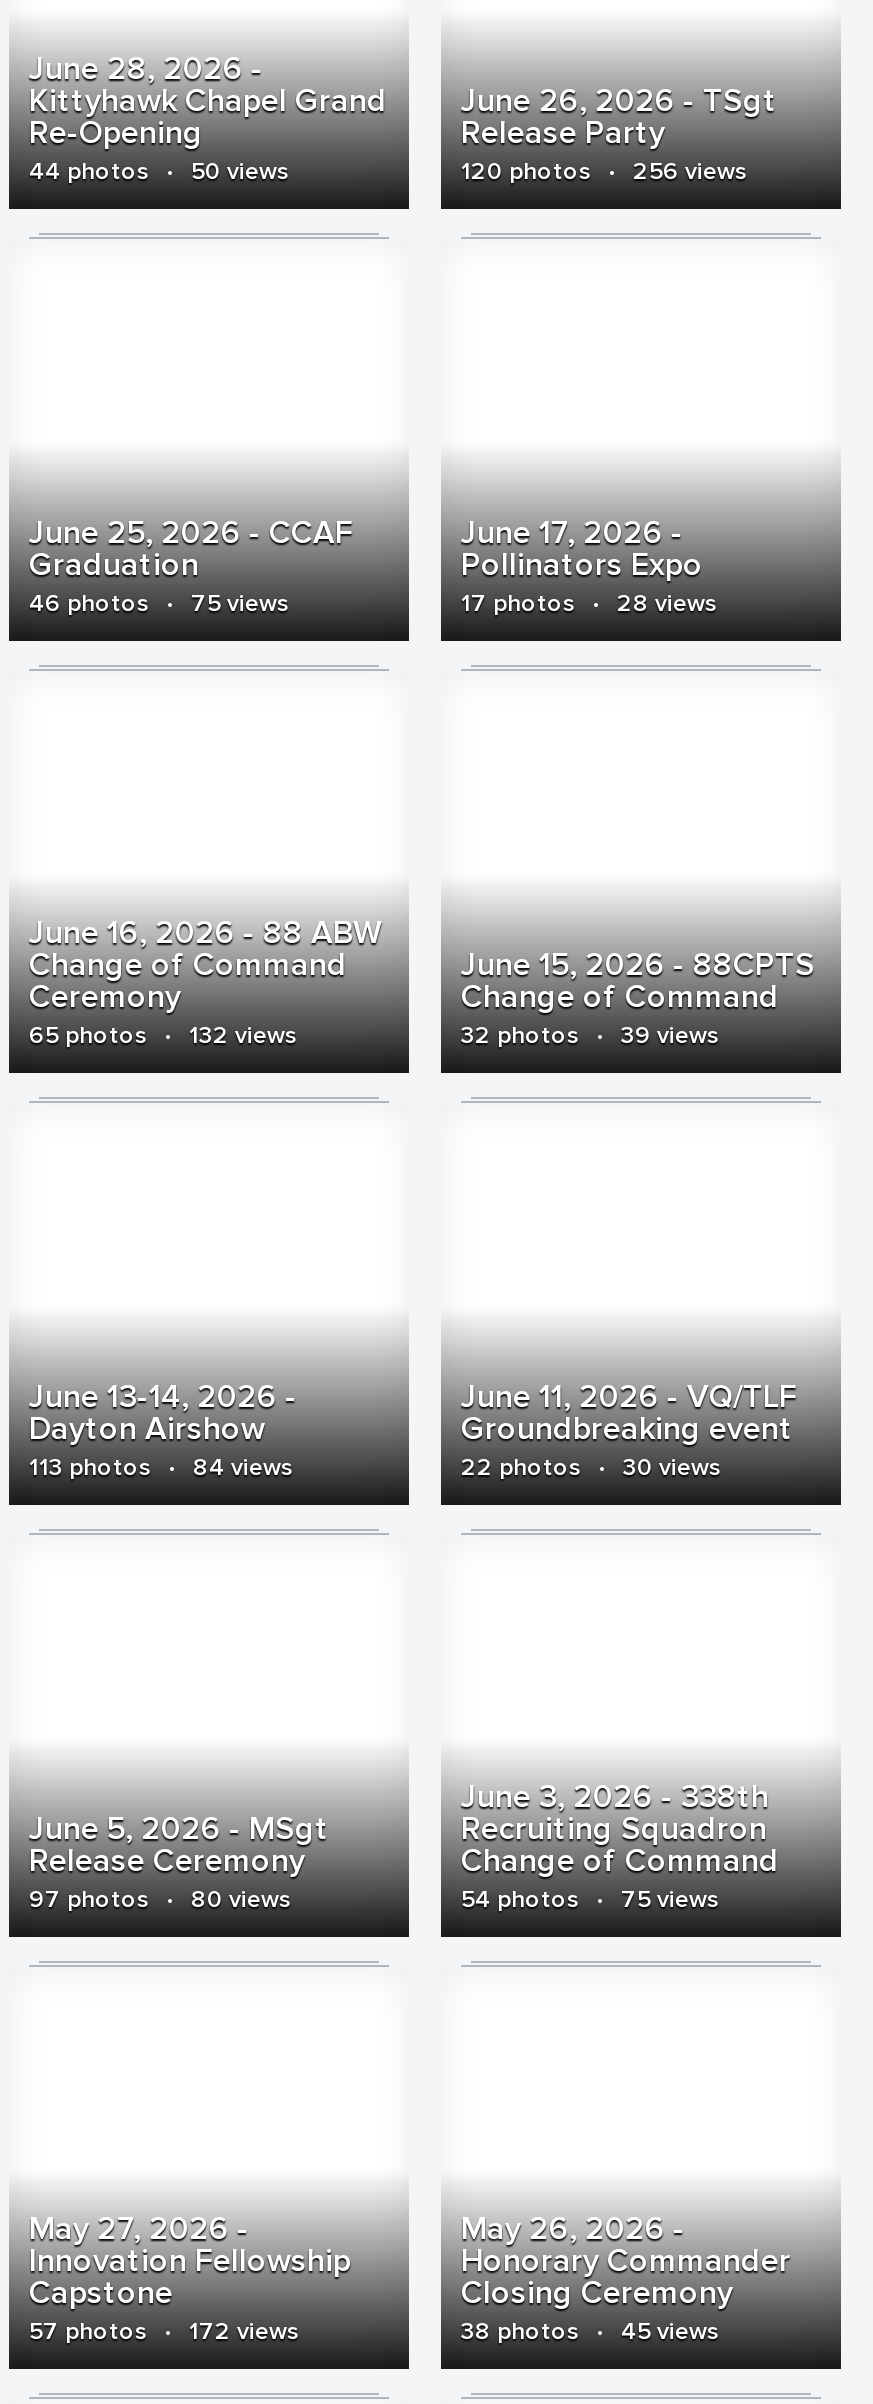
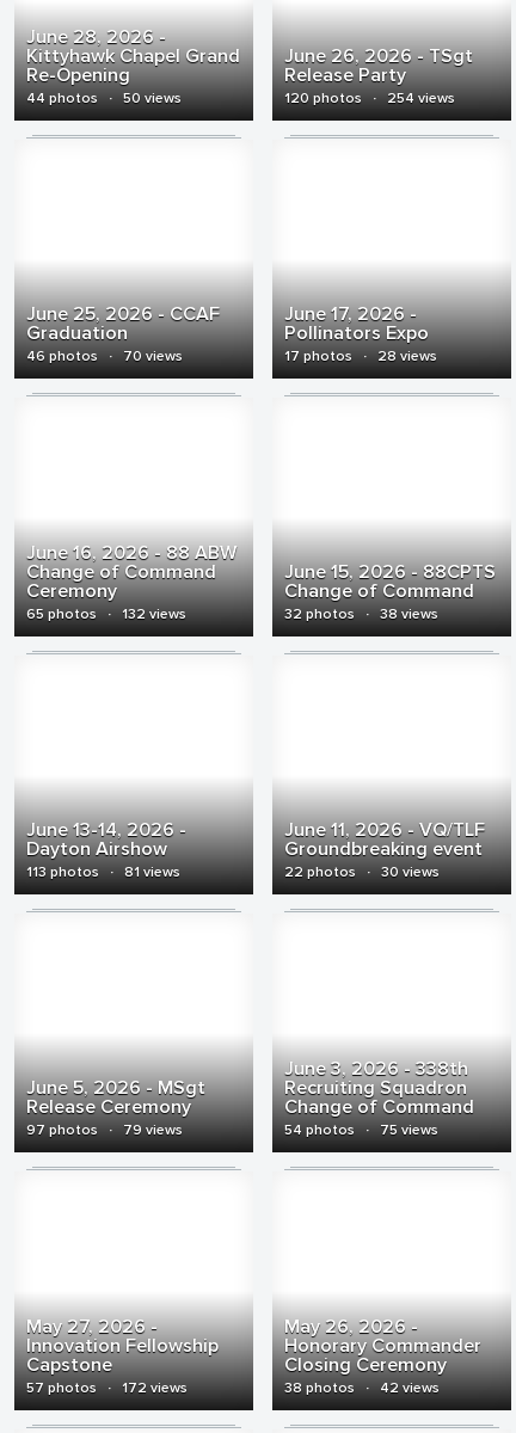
[461,157,747,187] 120 photos · 256 views -> [284,90,455,107] 120 photos · 254 views
[29,589,289,619] 46 photos · 75 views -> [26,348,183,365] 46 photos · 70 views
[461,1021,719,1051] 32 photos · 39 views -> [284,605,438,623] 32 photos · 38 views
[29,1453,293,1483] 113 photos · 84 views -> [26,863,180,881] 113 photos · 81 views
[29,1885,291,1915] 97 photos · 80 views -> [26,1121,183,1139] 97 photos · 79 views
[461,2317,719,2347] 38 photos · 45 views -> [284,1379,440,1397] 38 photos · 42 views

